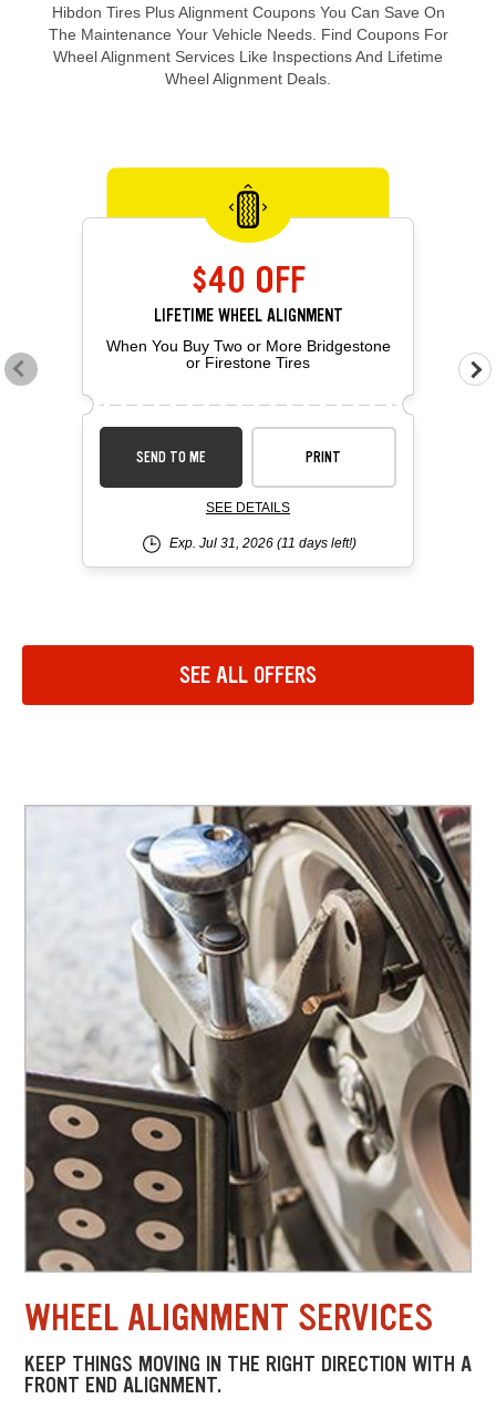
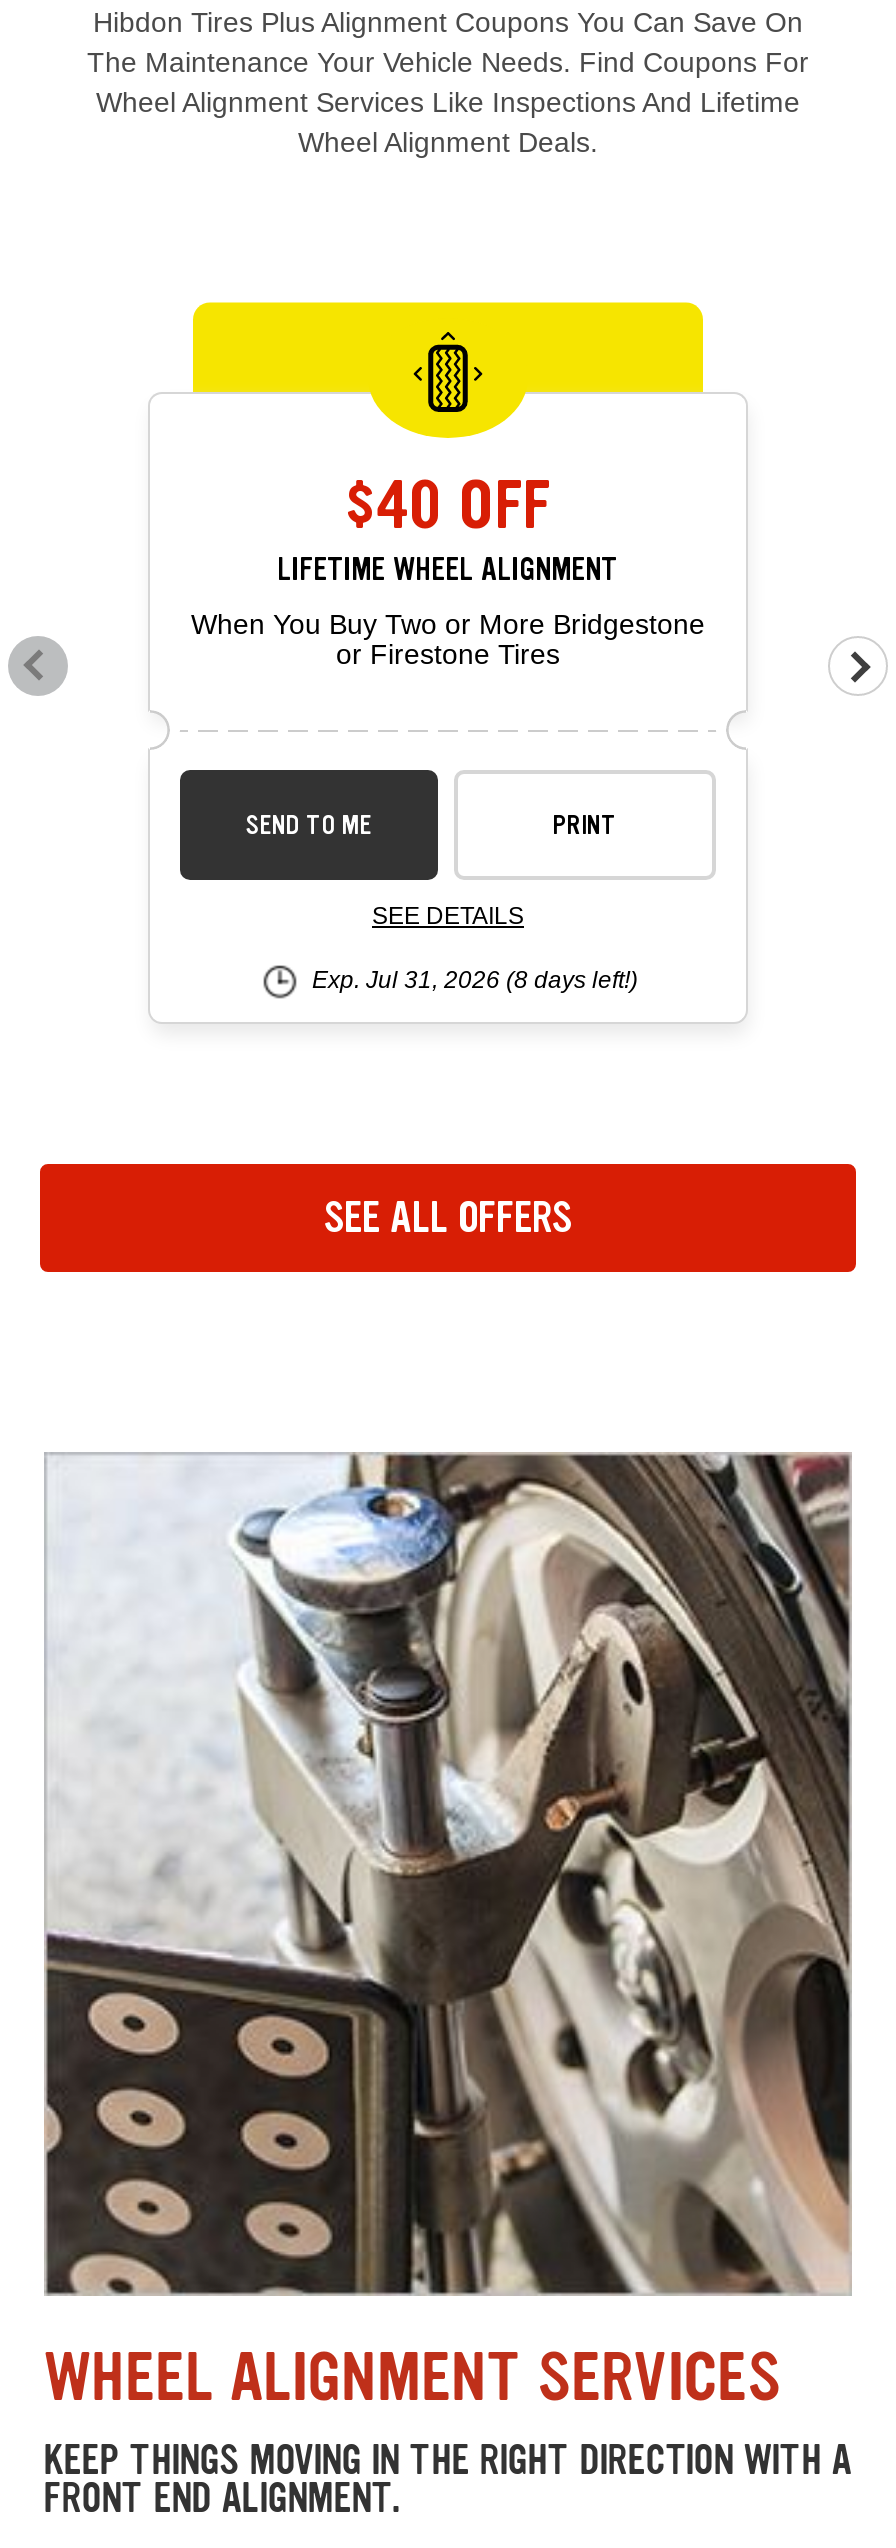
[169,535,356,551] Exp. Jul 31, 2026 (11 days left!) -> [312,965,638,993] Exp. Jul 31, 2026 (8 days left!)

